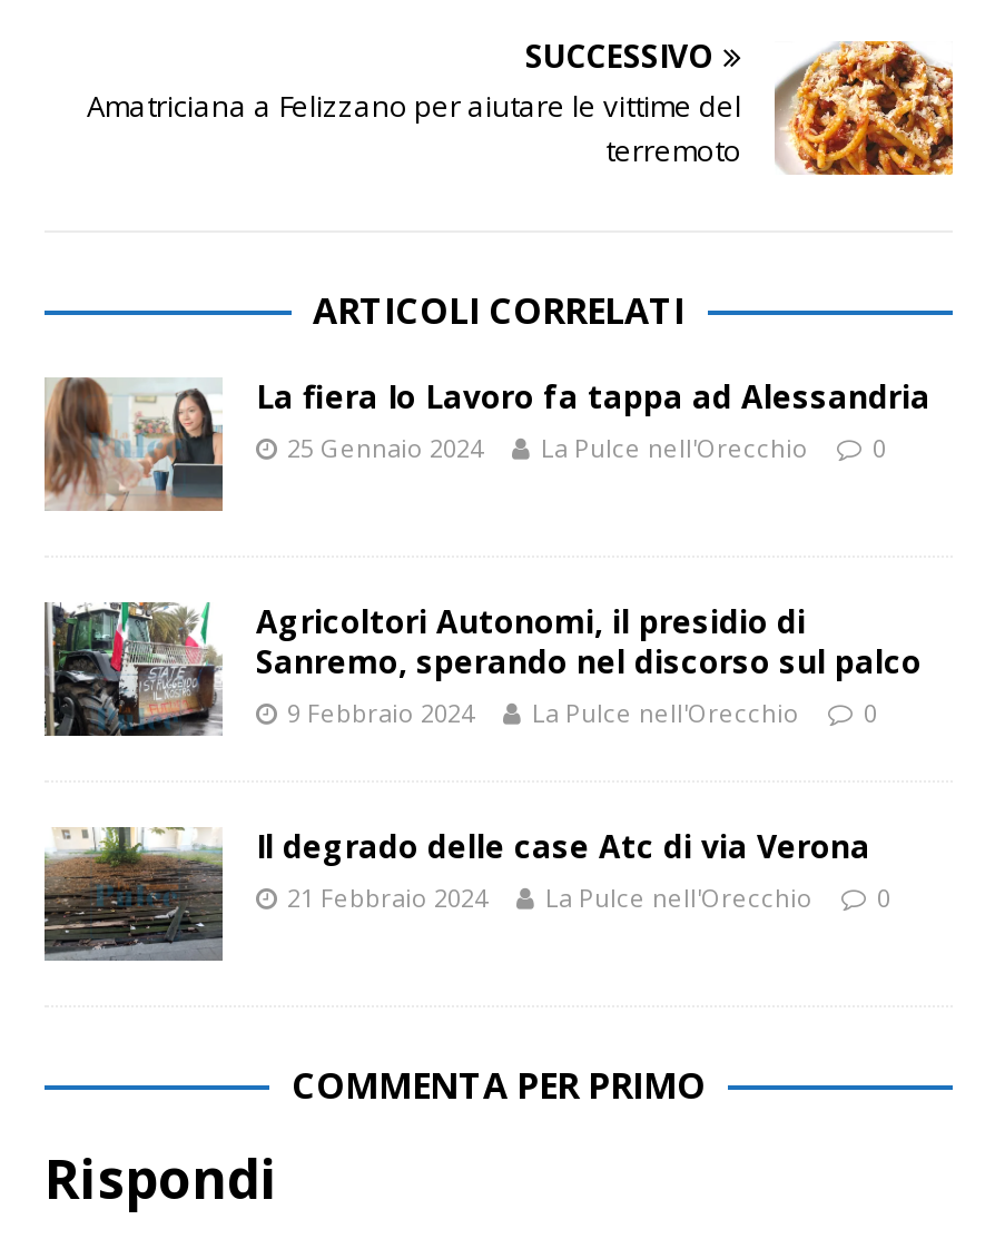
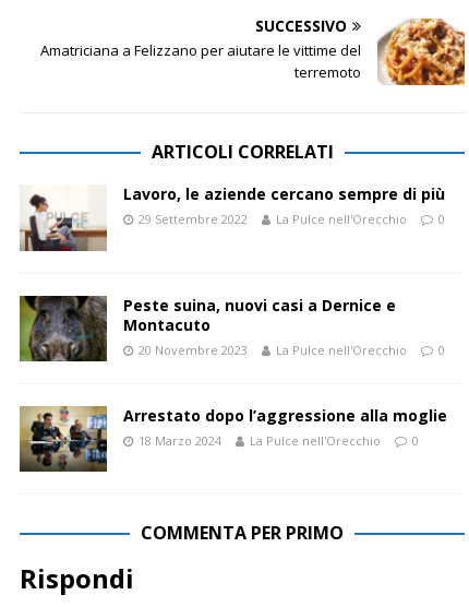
[42,375,930,513] [image] | La fiera Io Lavoro fa tappa ad Alessandria | 25 Gennaio 2024 -> [20,184,445,252] [image] | Lavoro, le aziende cercano sempre di più | 29 Settembre 2022
[42,600,922,738] [image] | Agricoltori Autonomi, il presidio di | Sanremo, sperando nel discorso sul palco | 9 Febbraio 2024 -> [19,294,396,362] [image] | Peste suina, nuovi casi a Dernice e | Montacuto | 20 Novembre 2023
[42,825,870,963] [image] | Il degrado delle case Atc di via Verona | 21 Febbraio 2024 -> [19,405,447,473] [image] | Arrestato dopo l’aggressione alla moglie | 18 Marzo 2024

